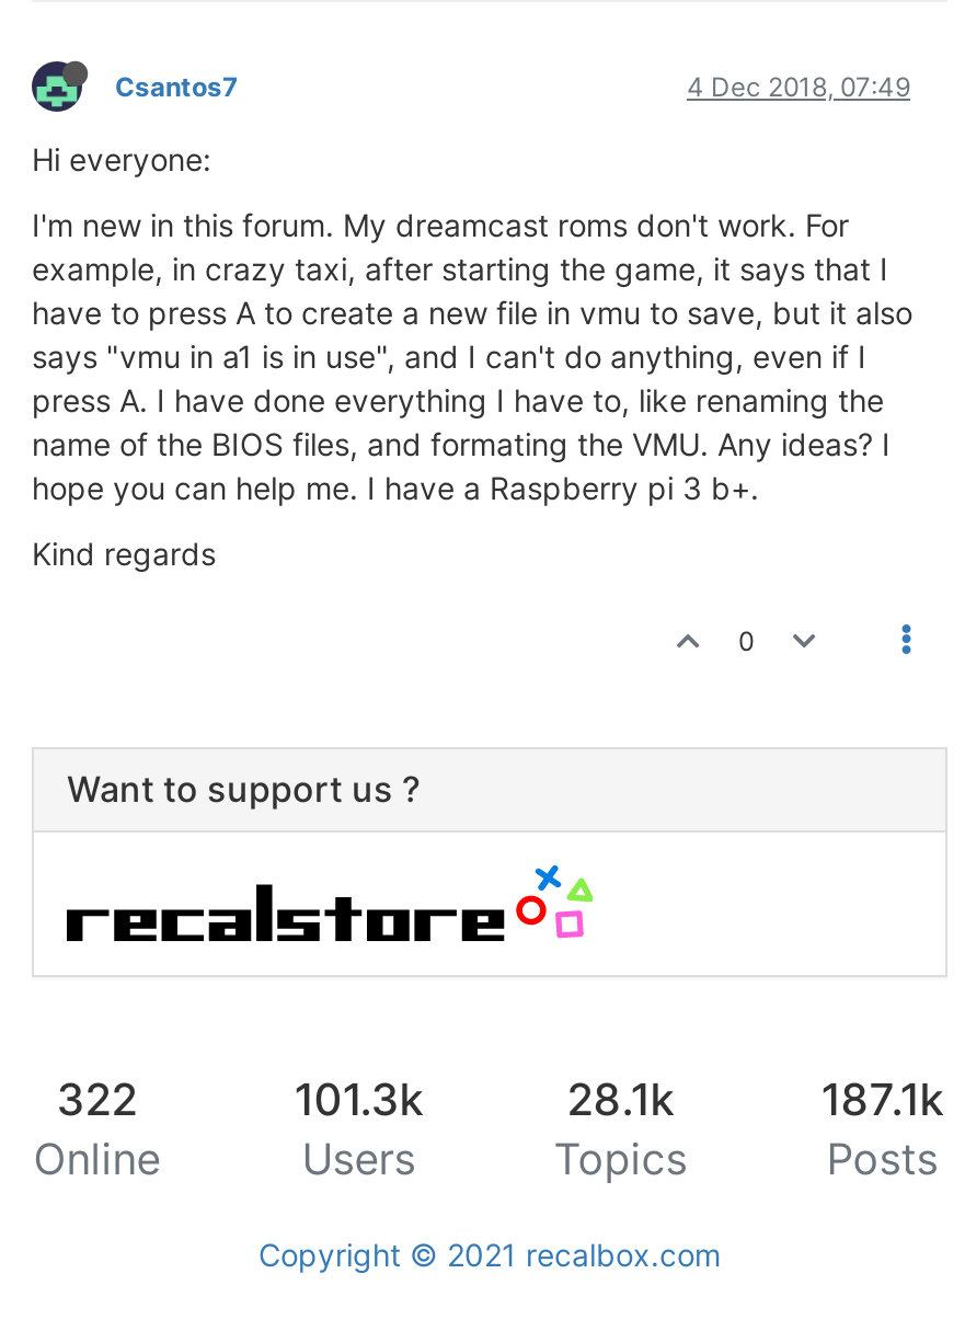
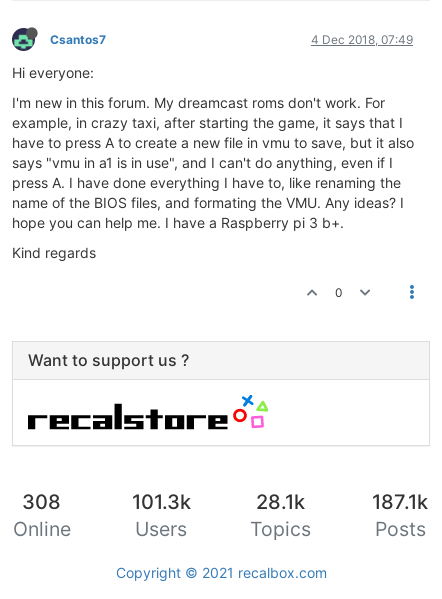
[56,1074,137,1127] 322 -> [22,490,61,514] 308

